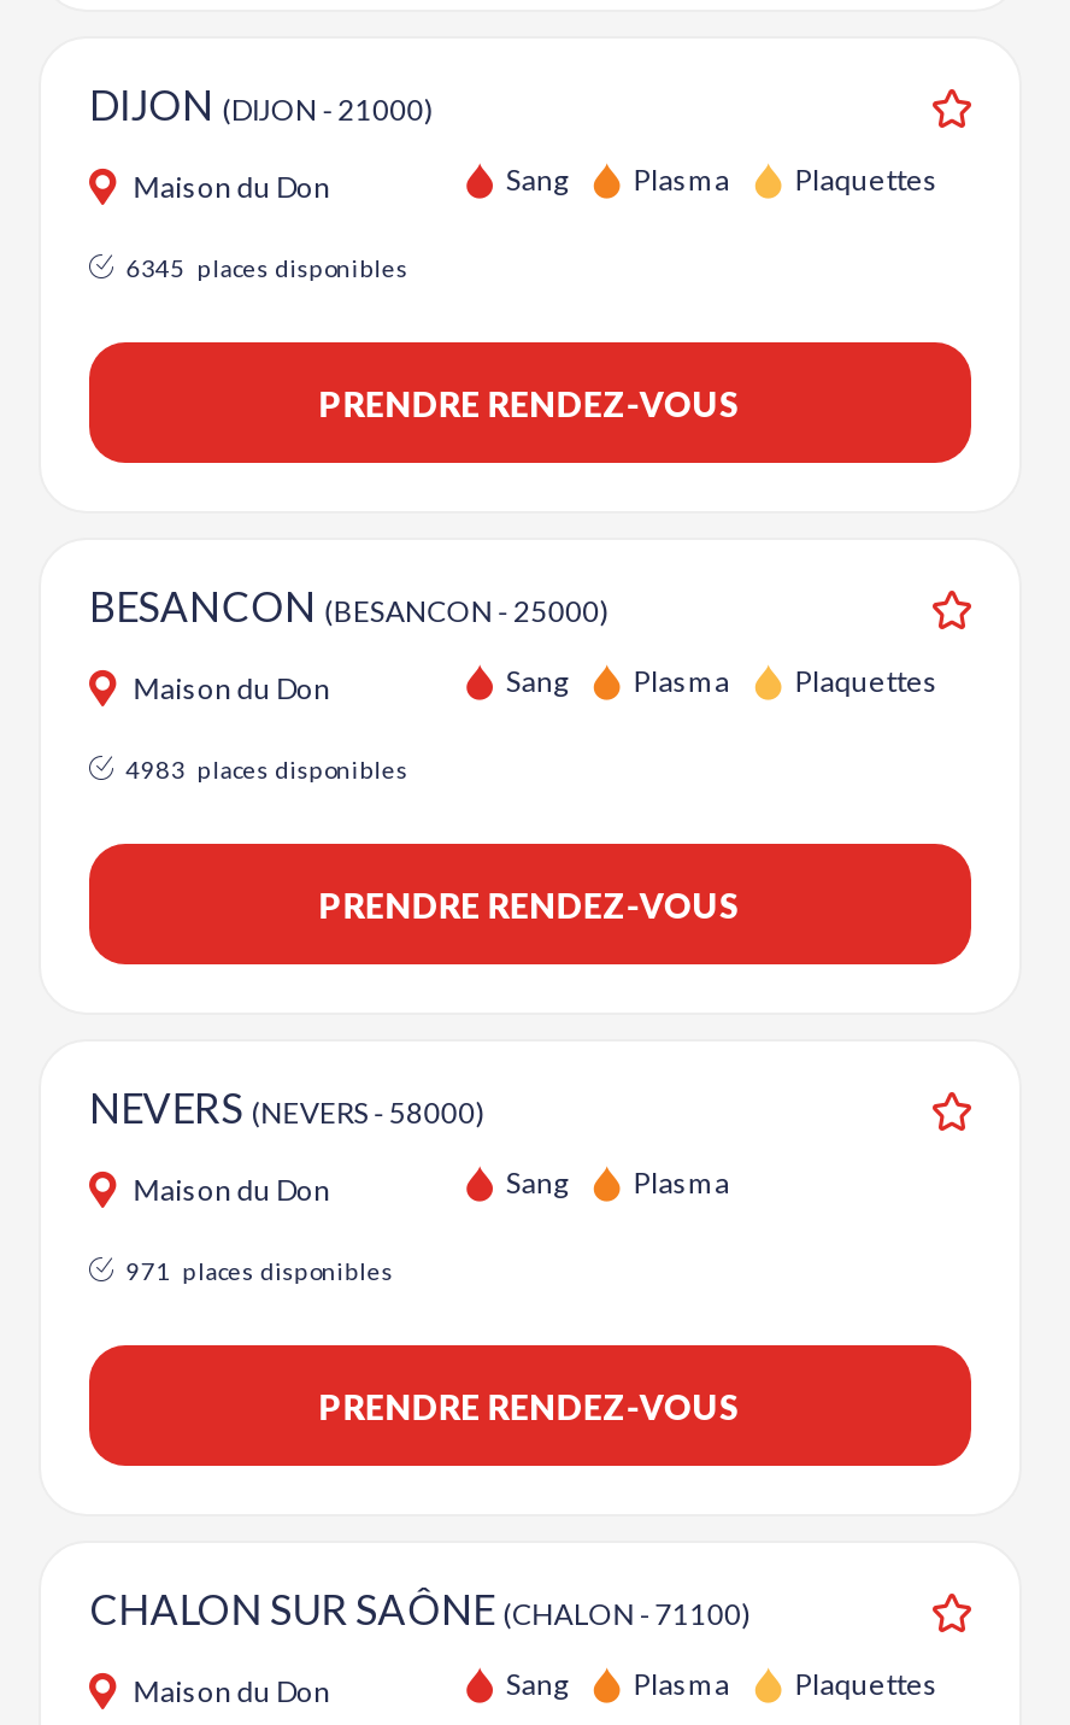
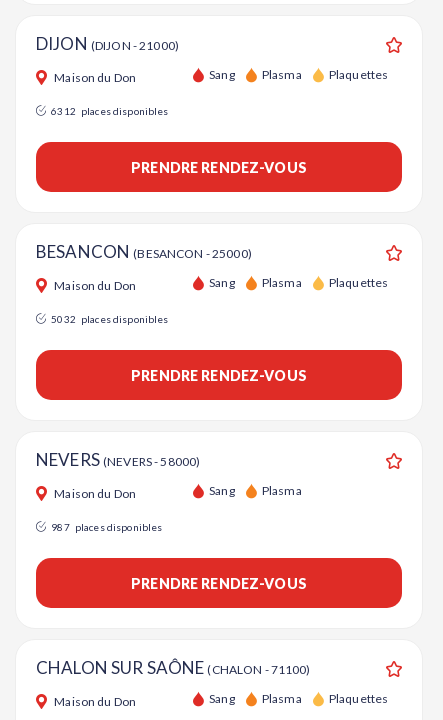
[126,253,408,282] 6345 places disponibles -> [51,105,168,117] 6312 places disponibles
[126,755,408,784] 4983 places disponibles -> [51,313,168,325] 5032 places disponibles
[126,1256,394,1285] 971 places disponibles -> [51,521,162,533] 987 places disponibles

